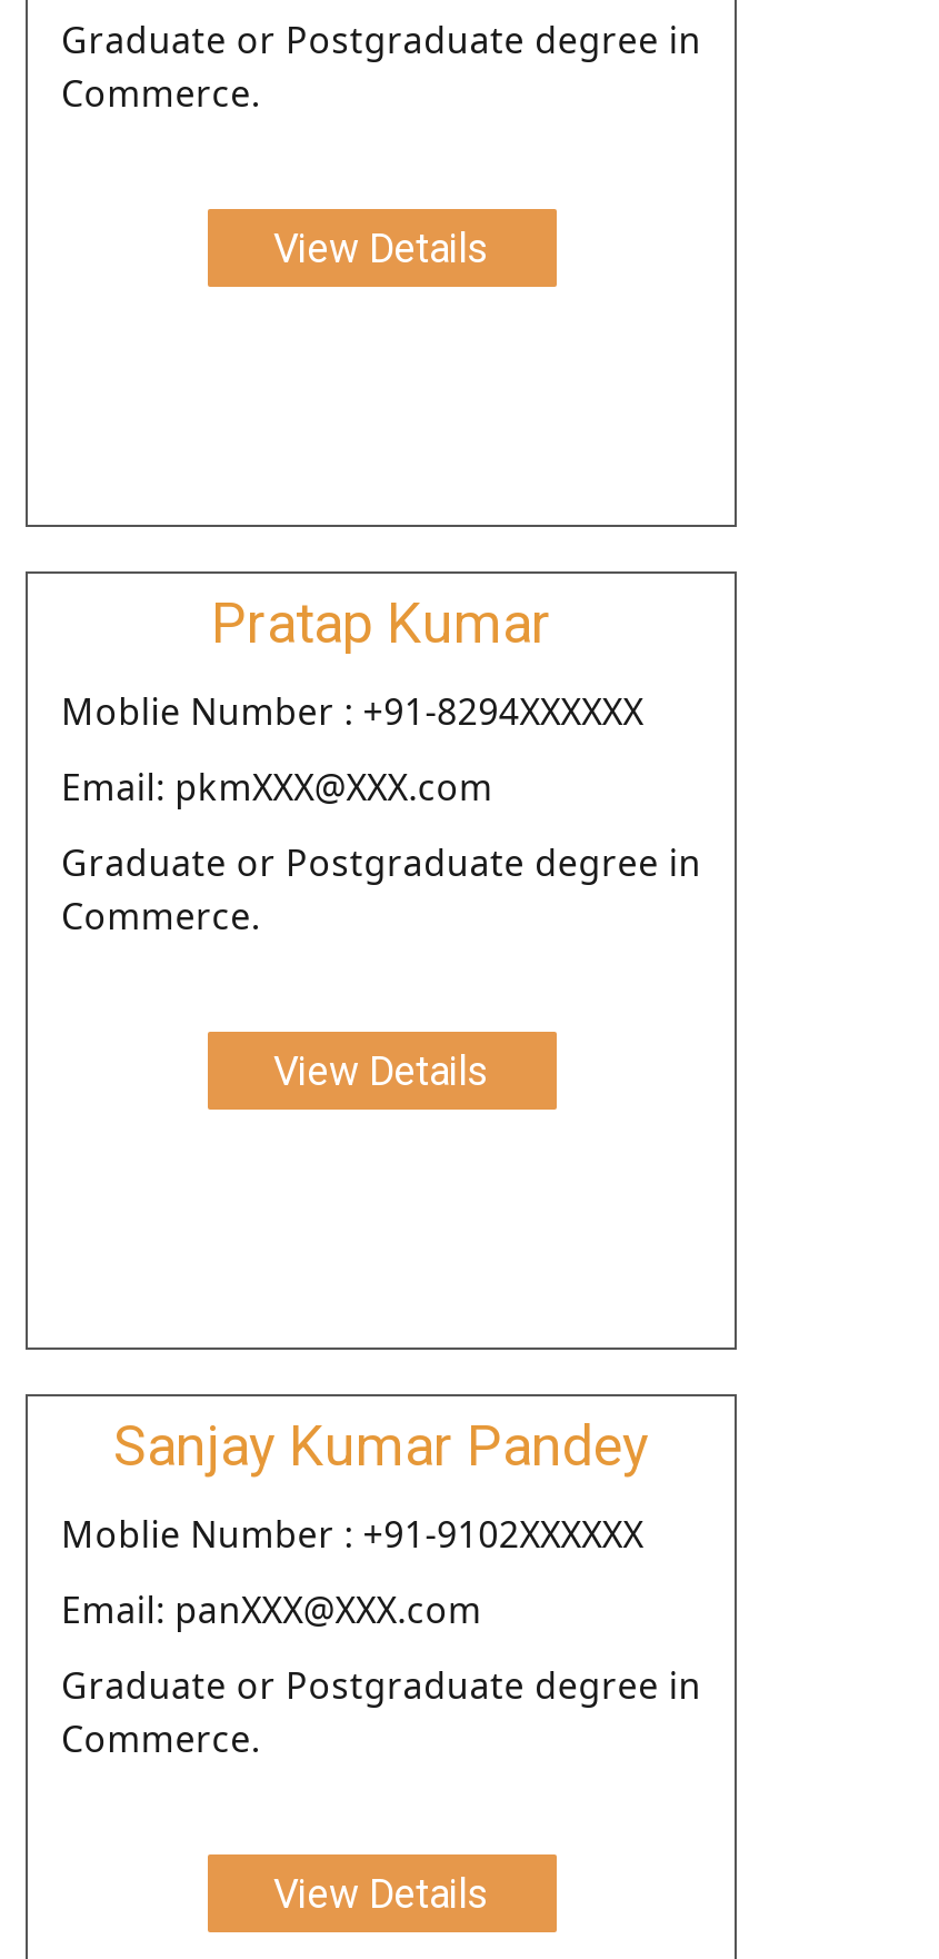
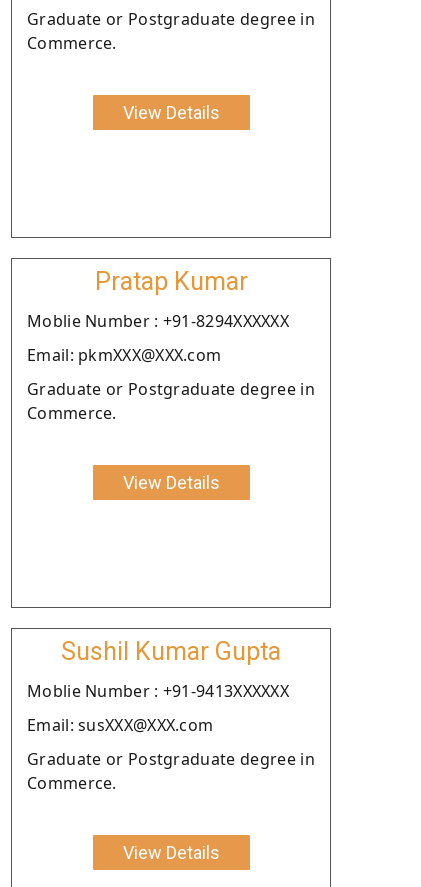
[113,1414,649,1478] Sanjay Kumar Pandey -> [61,637,281,666] Sushil Kumar Gupta
[61,1509,643,1558] Moblie Number : +91-9102XXXXXX -> [27,680,289,702] Moblie Number : +91-9413XXXXXX
[61,1585,482,1634] Email: panXXX@XXX.com -> [27,714,213,736] Email: susXXX@XXX.com

